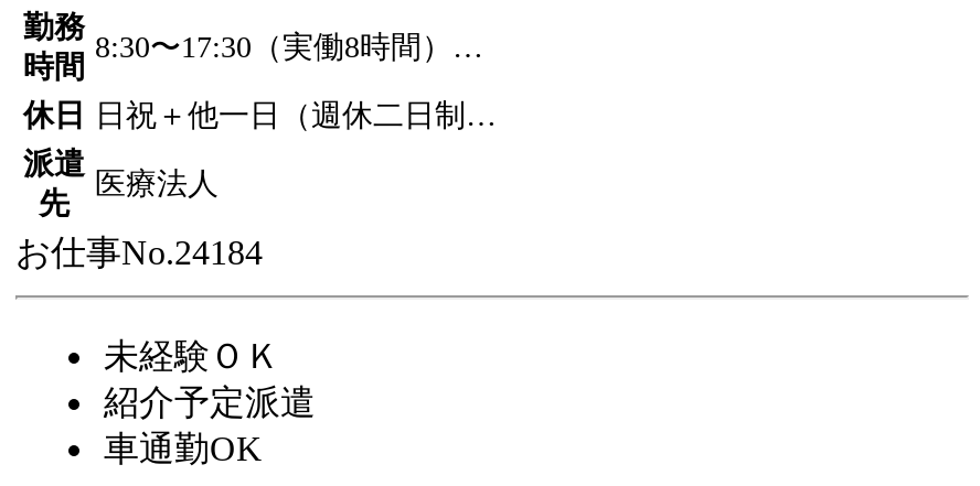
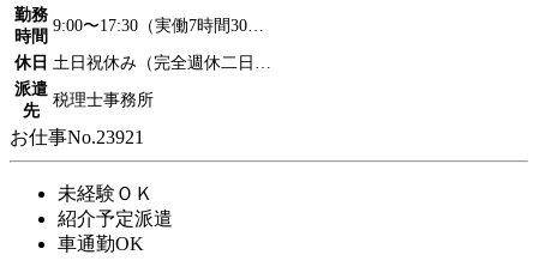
[95,31,483,64] 8:30〜17:30（実働8時間）… -> [53,17,264,35] 9:00〜17:30（実働7時間30…
[23,100,497,133] 休日 日祝＋他一日（週休二日制… -> [14,54,271,72] 休日 土日祝休み（完全週休二日…
[95,168,219,201] 医療法人 -> [53,91,154,109] 税理士事務所
[15,234,263,272] お仕事No.24184 -> [10,127,144,148] お仕事No.23921

